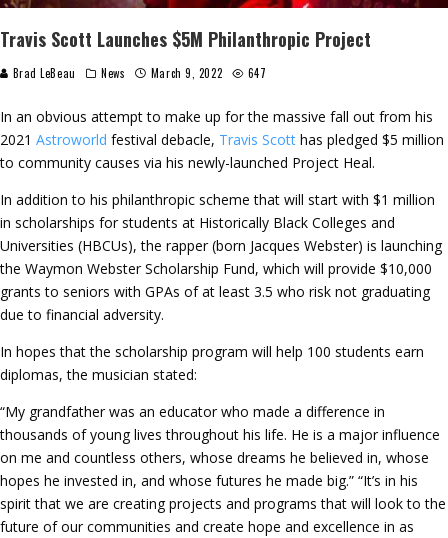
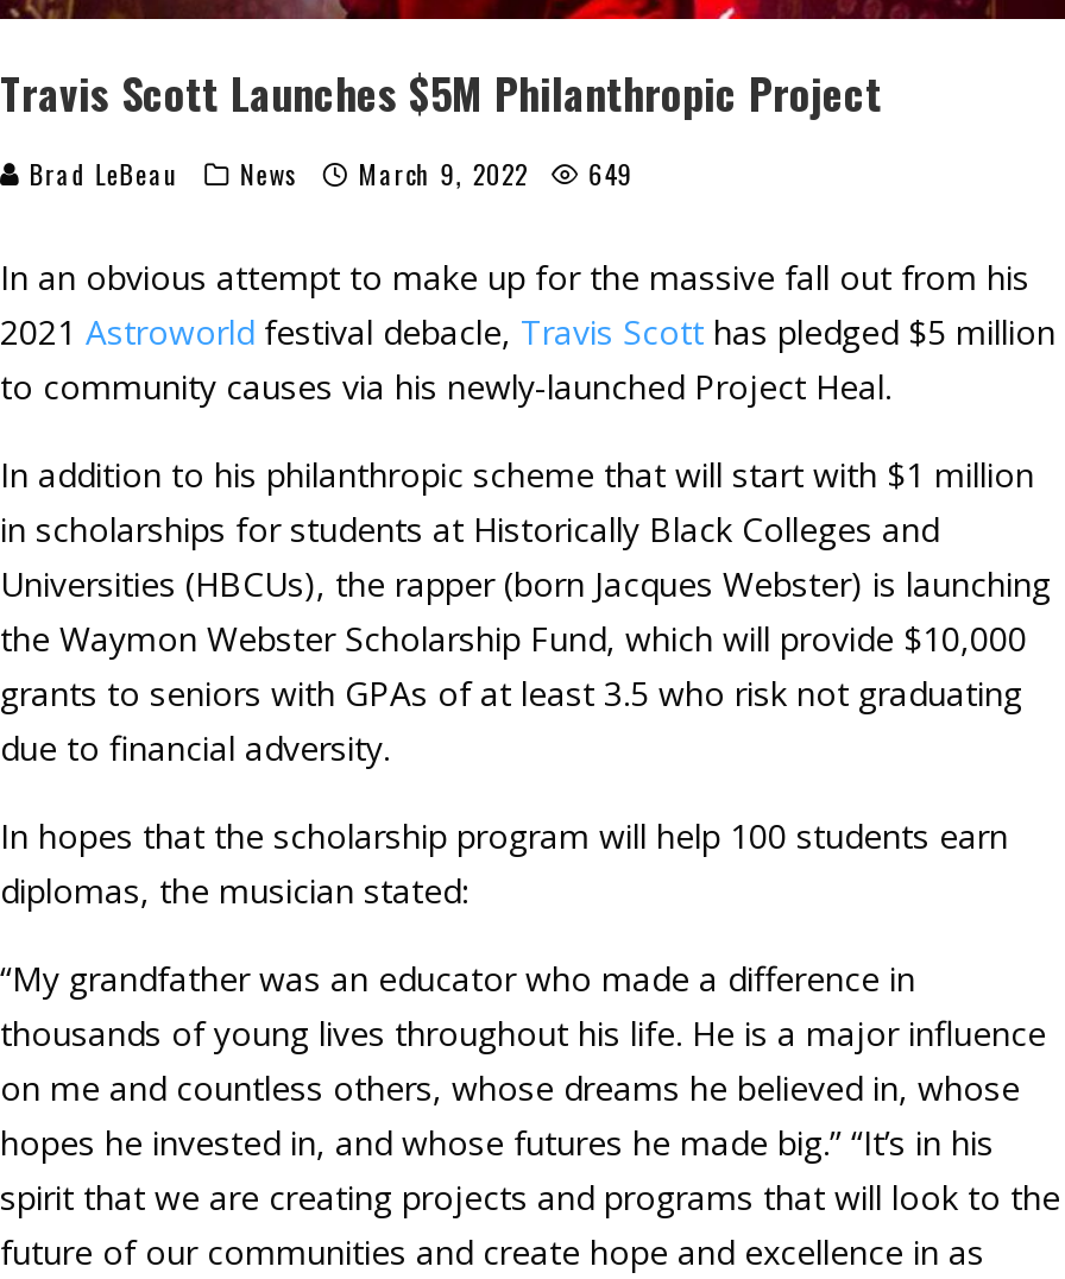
[9,65,266,81] Brad LeBeau News March 9, 2022 647 -> [21,154,633,192] Brad LeBeau News March 9, 2022 649

